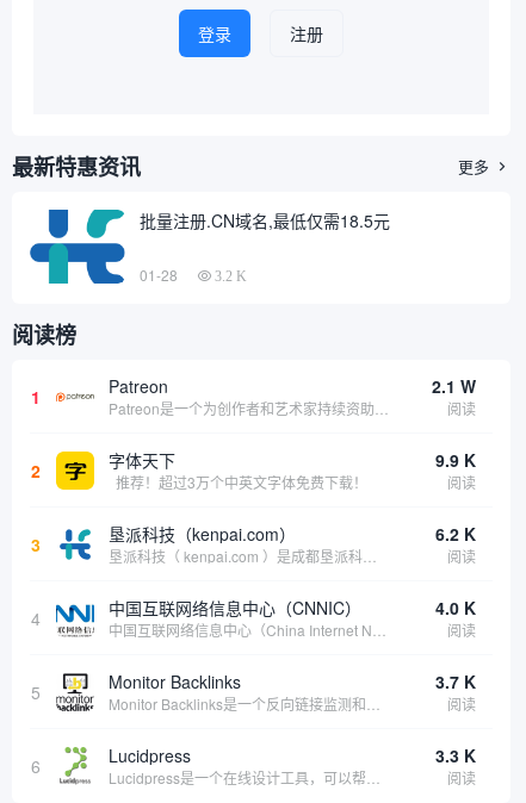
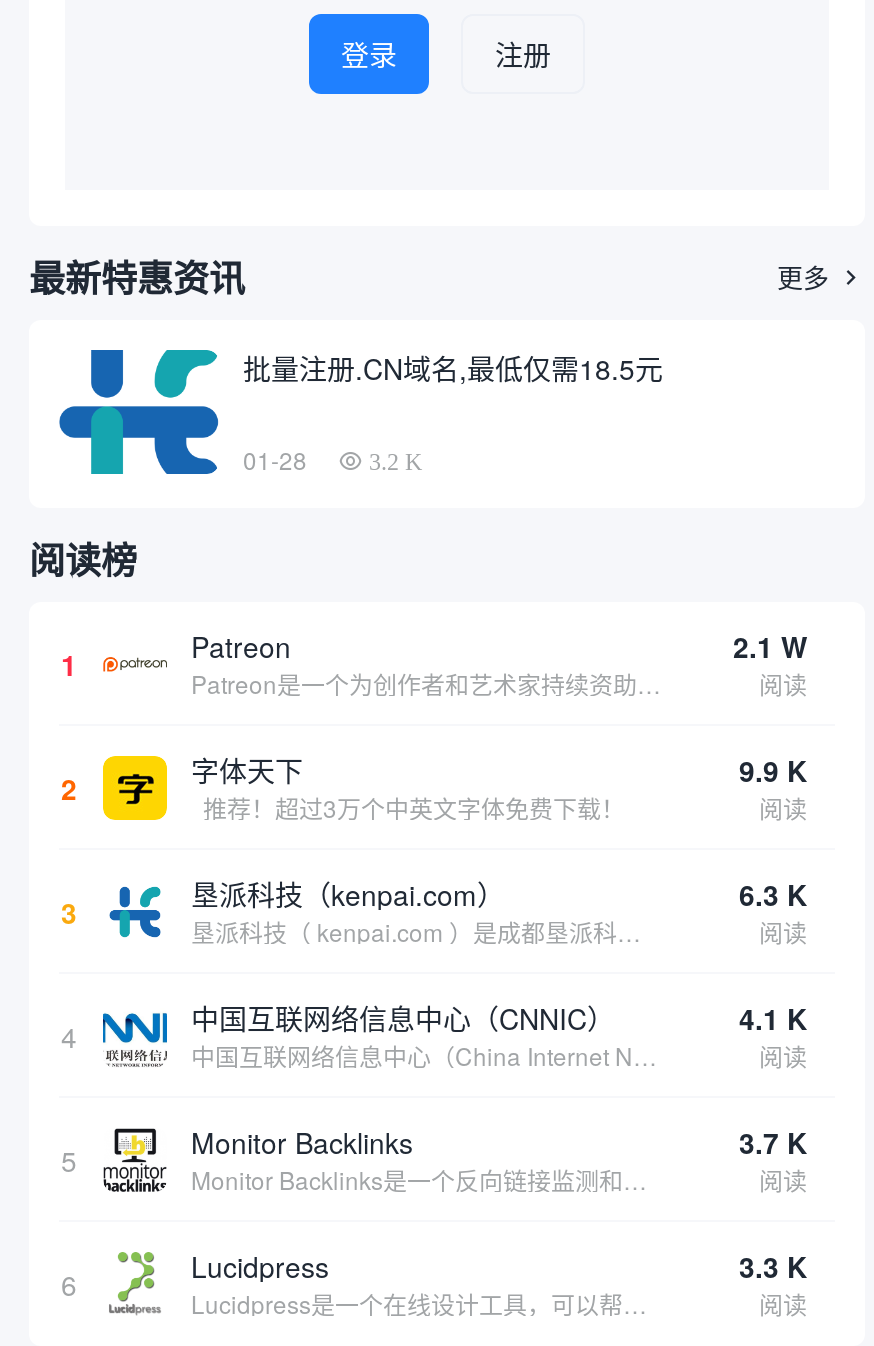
[435,522,476,546] 6.2 K -> [739,874,807,914] 6.3 K
[435,596,476,620] 4.0 K -> [739,998,807,1038] 4.1 K

